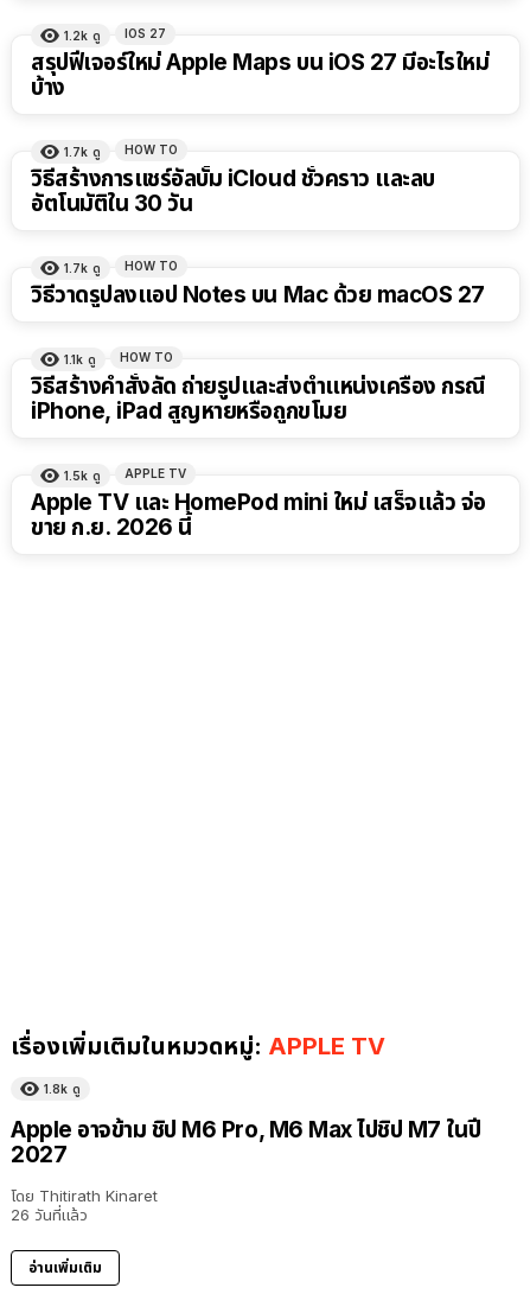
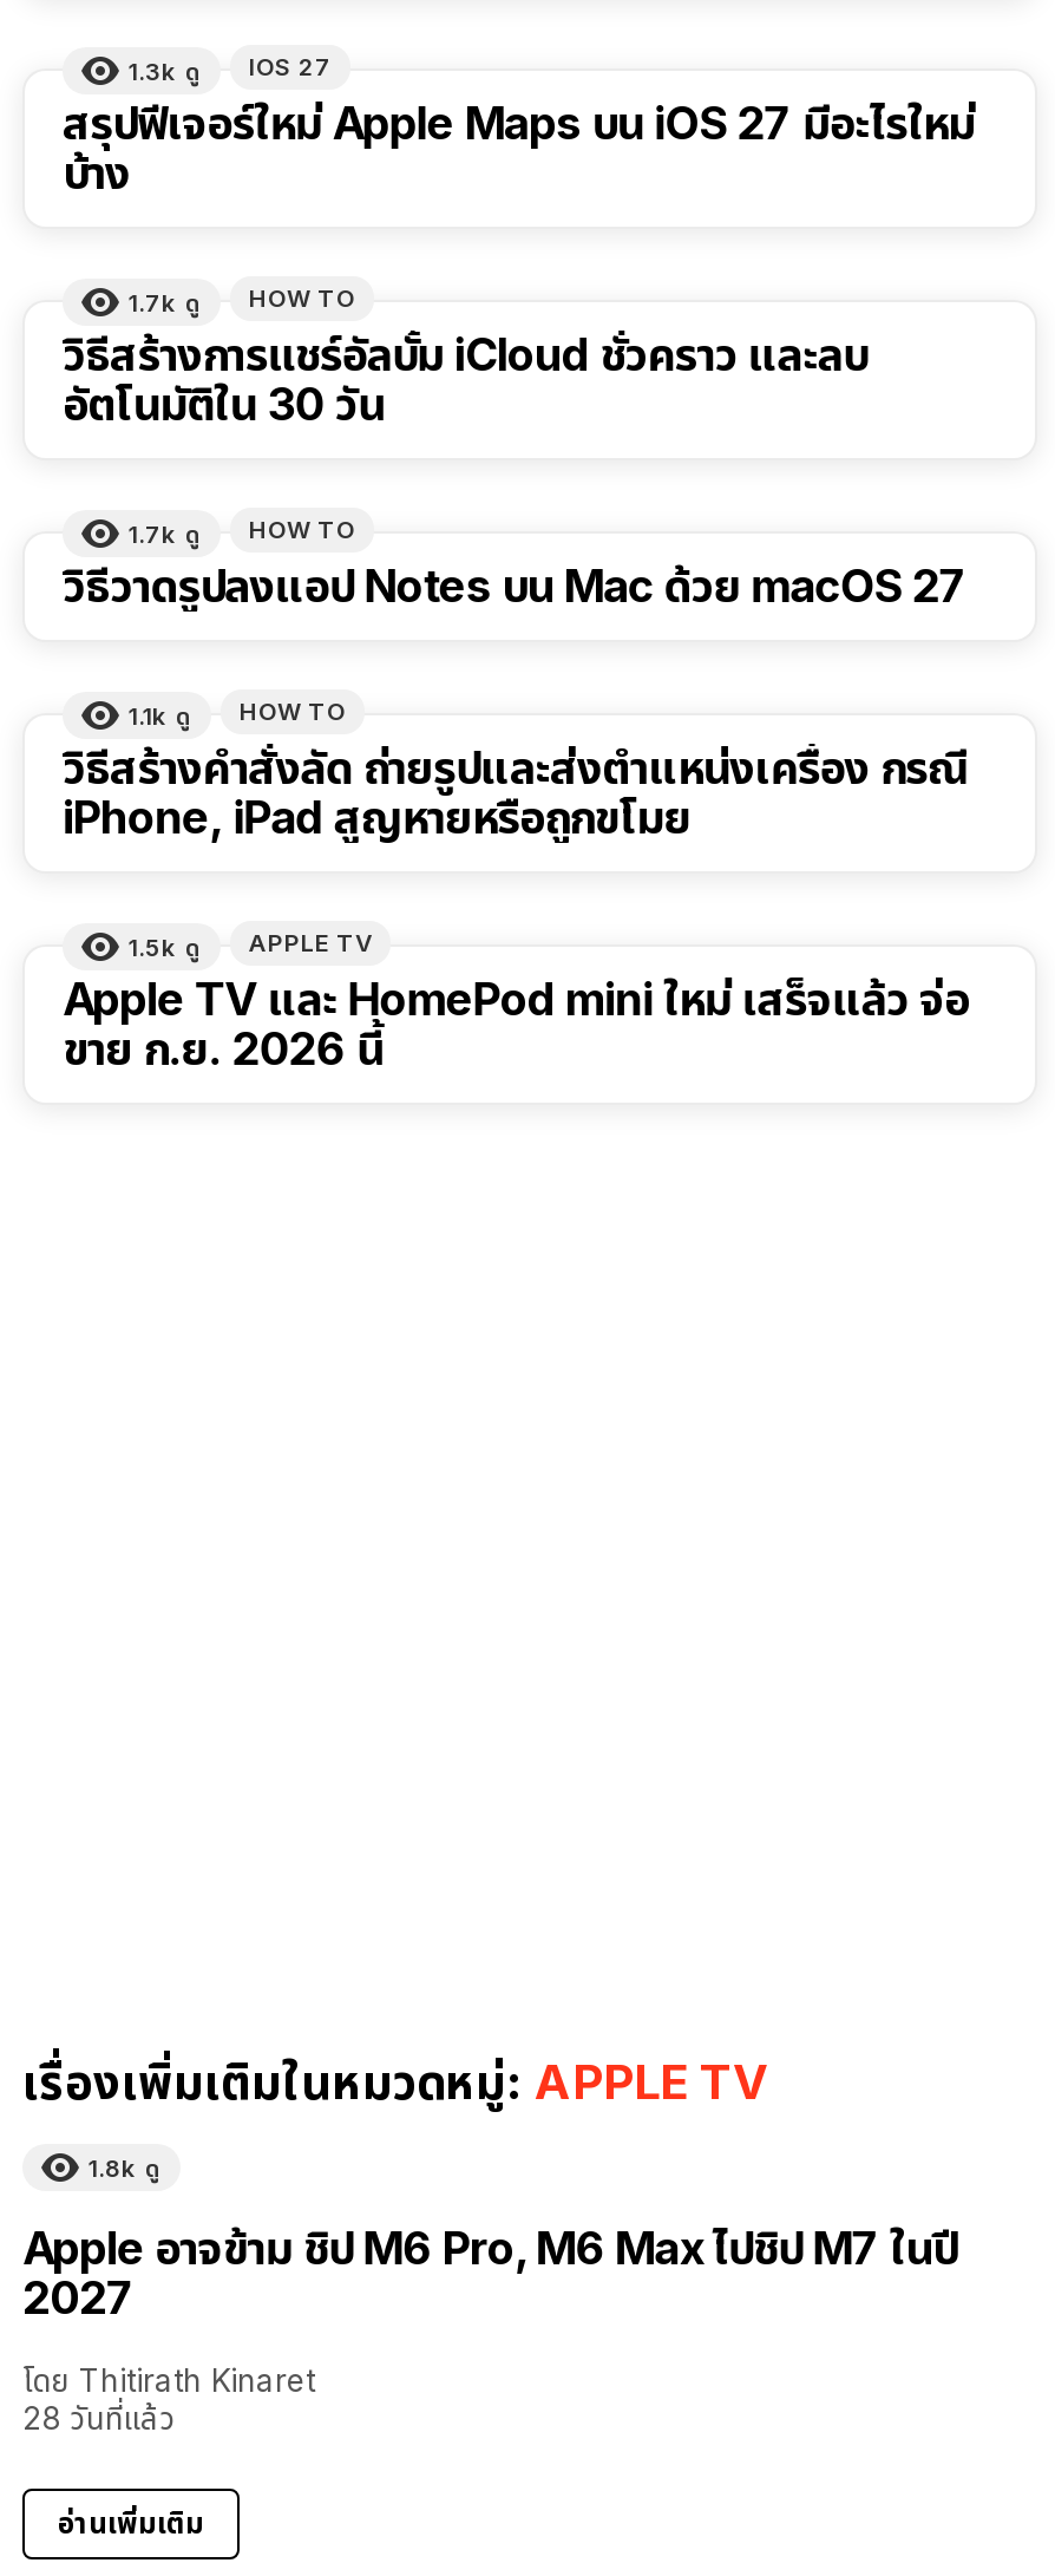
[64,26,166,43] 1.2k ดู IOS 27 -> [129,51,332,85] 1.3k ดู IOS 27
[11,1205,88,1224] 26 วันที่แล้ว -> [22,2399,176,2436] 28 วันที่แล้ว

